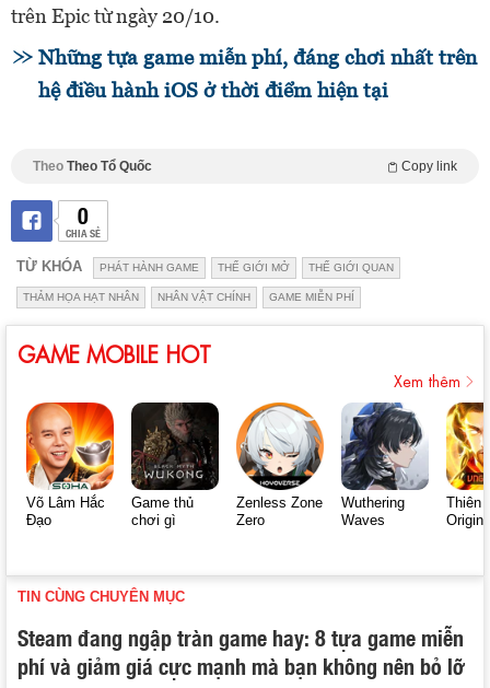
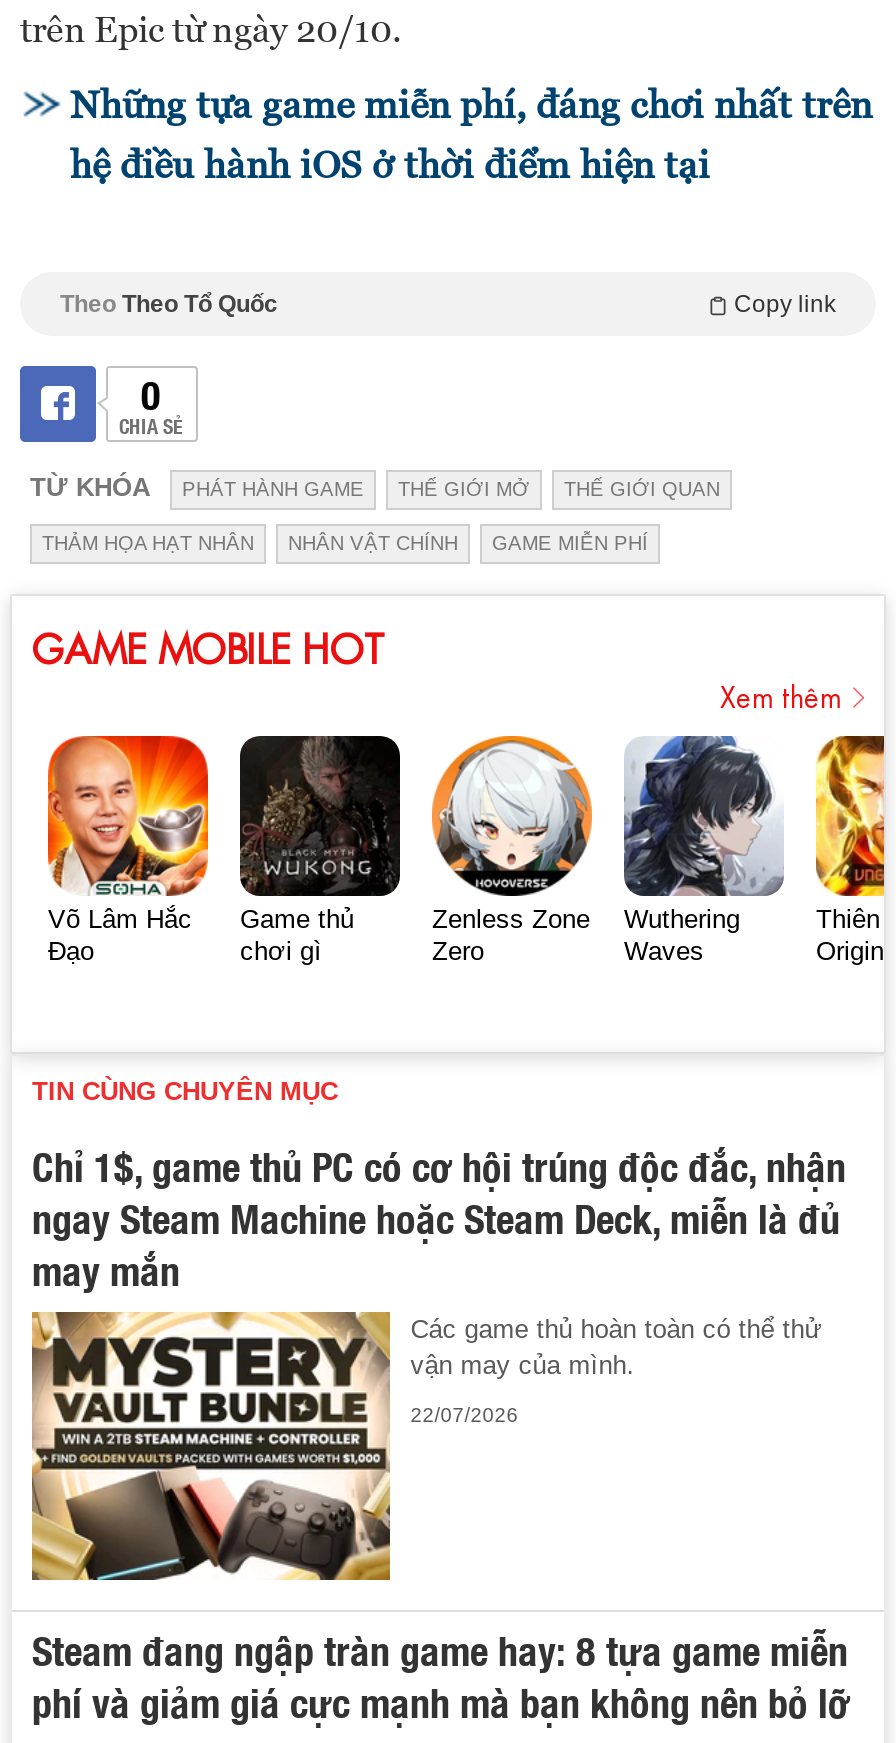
none -> [30,1134,846,1584] [image] | Chỉ 1$, game thủ PC có cơ hội trúng độc đắc, nhận | ngay Steam Machine hoặc Steam Deck, miễn là đủ | may mắn | Các game thủ hoàn toàn có thể thử | vận may của mình. | 22/07/2026

